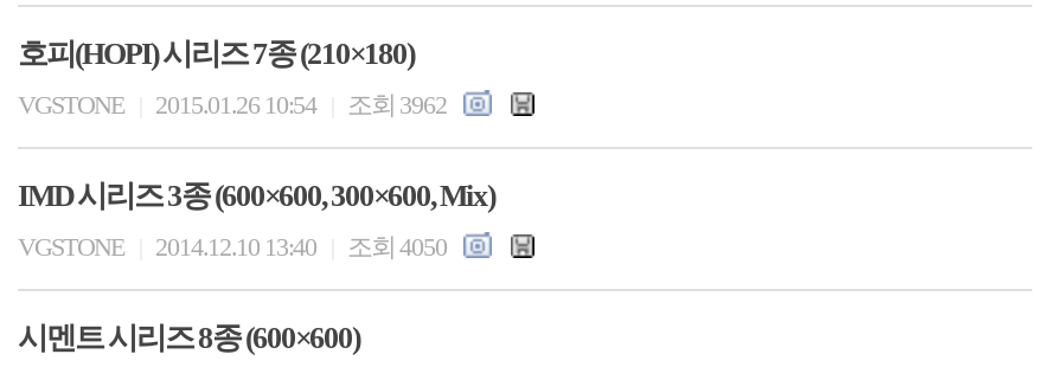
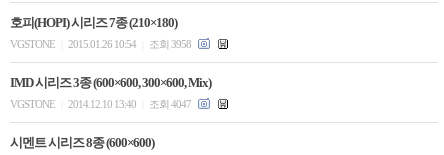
[18,90,452,118] VGSTONE 2015.01.26 10:54 조회 3962 -> [10,38,193,50] VGSTONE 2015.01.26 10:54 조회 3958
[18,232,452,260] VGSTONE 2014.12.10 13:40 조회 4050 -> [10,98,193,110] VGSTONE 2014.12.10 13:40 조회 4047

